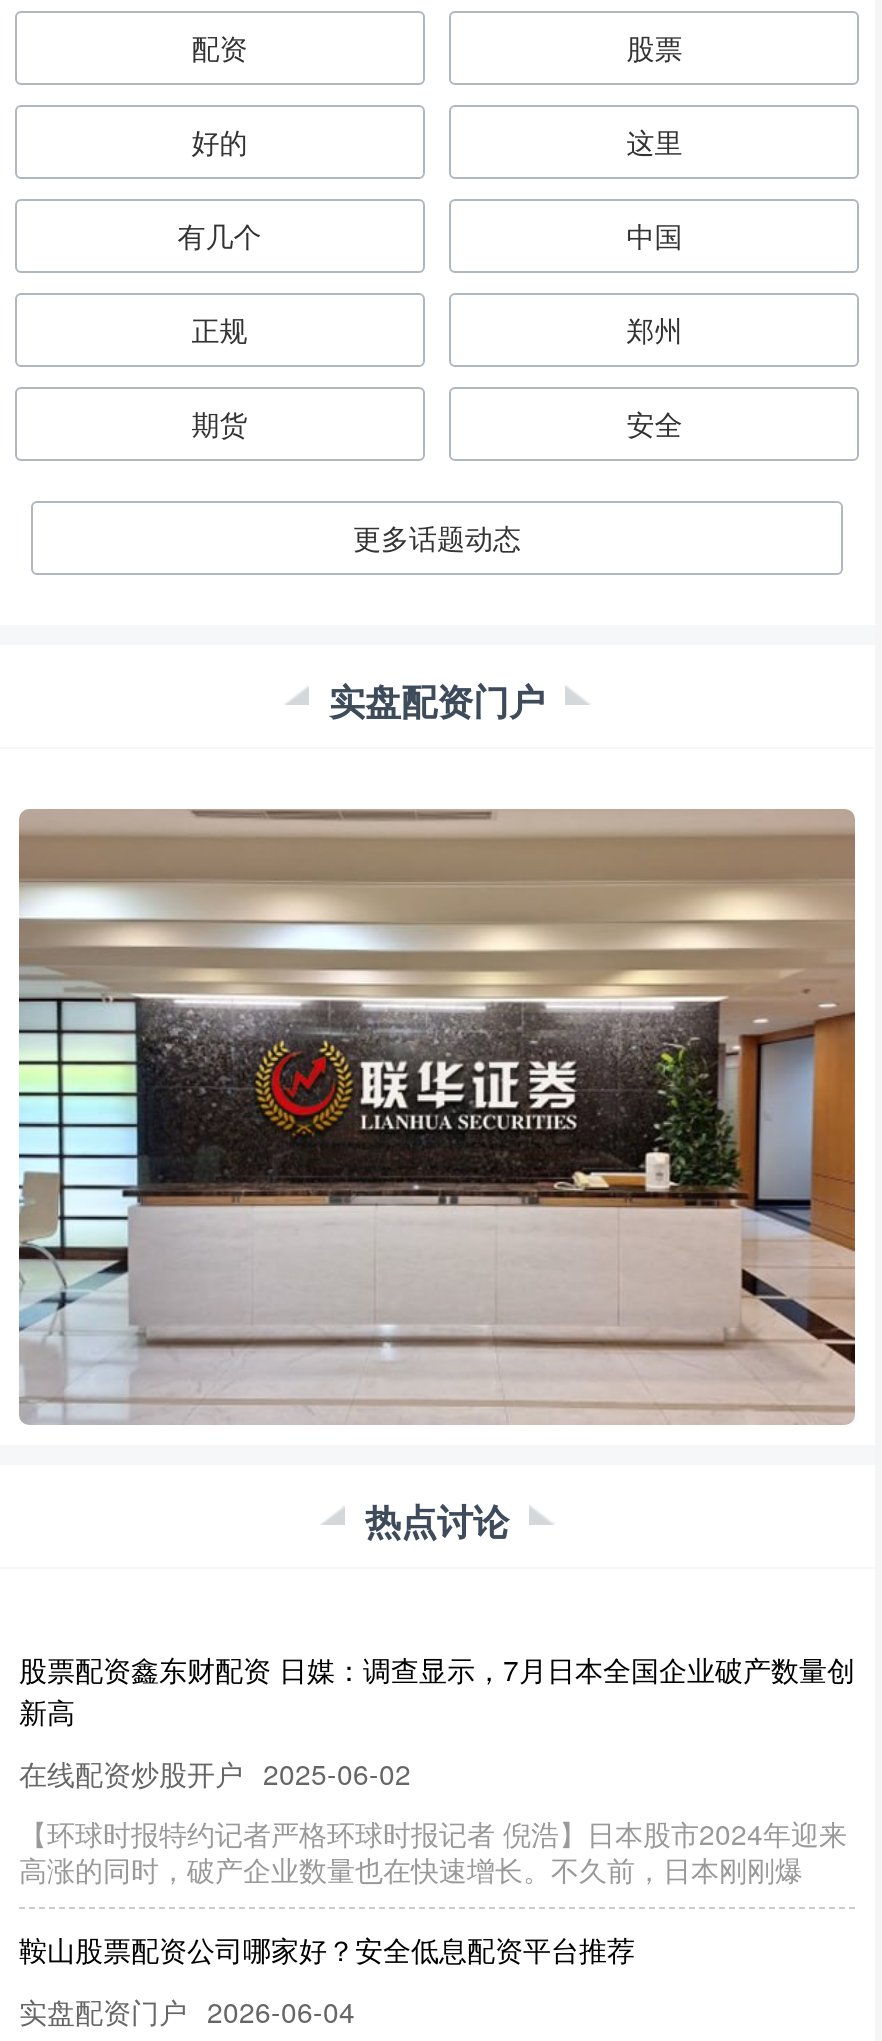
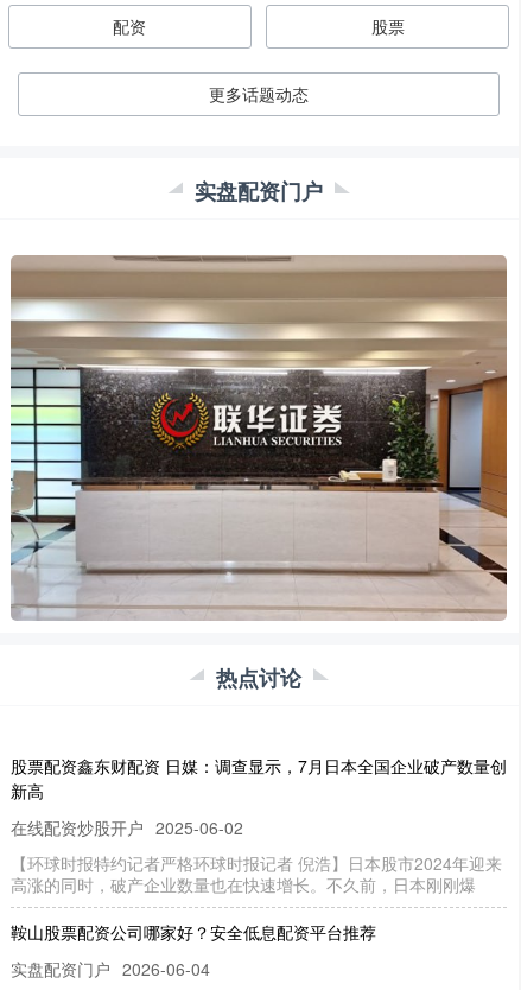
[178,121,682,443] 好的 | 这里 | 有几个 | 中国 | 正规 | 郑州 | 期货 | 安全 -> none

